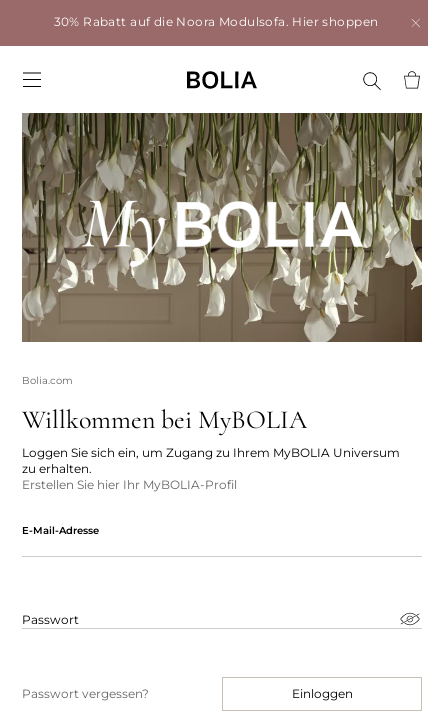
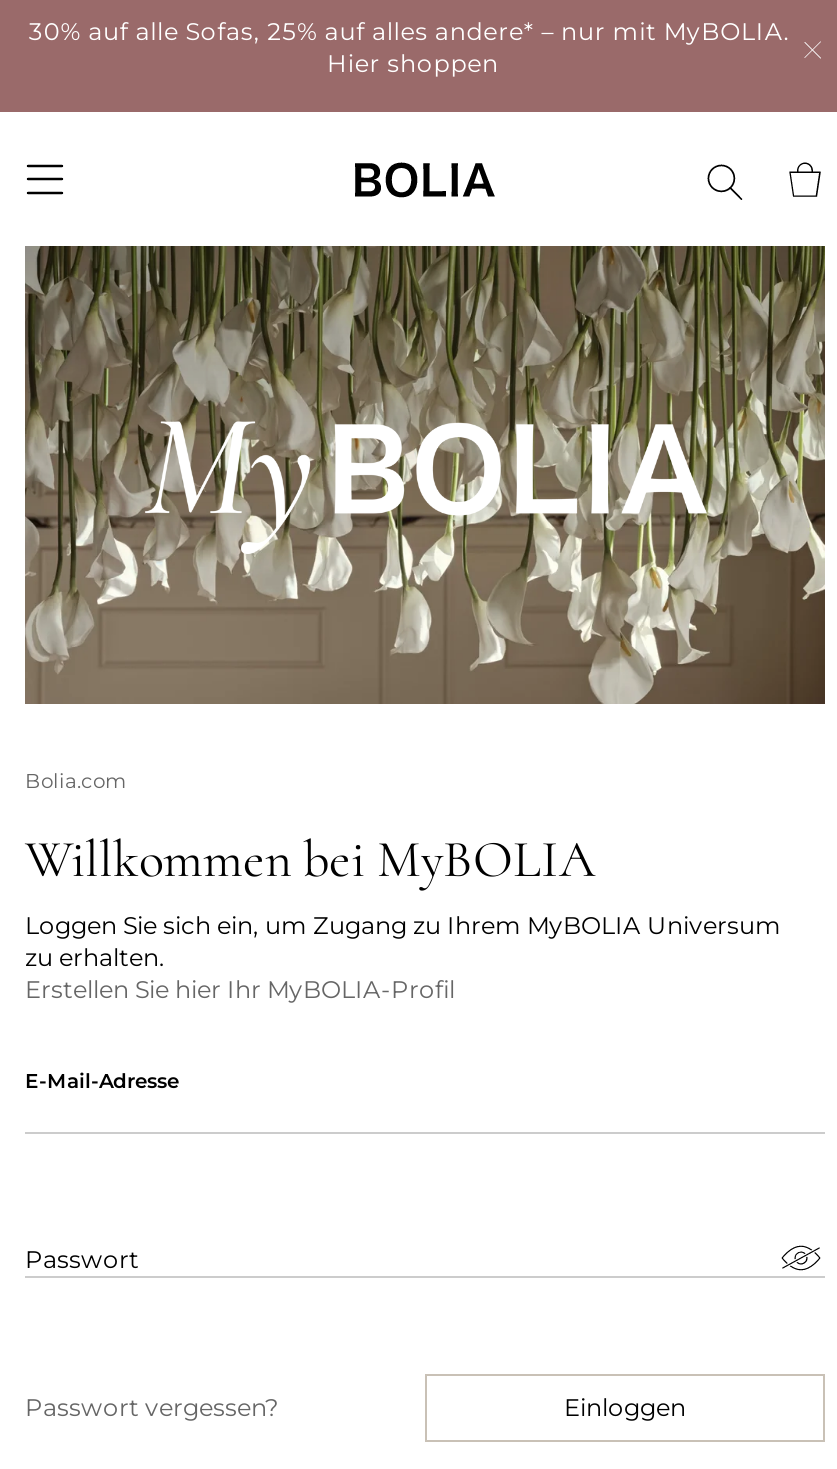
[54,14,378,29] 30% Rabatt auf die Noora Modulsofa. Hier shoppen -> [29,16,797,78] 30% auf alle Sofas, 25% auf alles andere* – nur mit MyBOLIA. | Hier shoppen

